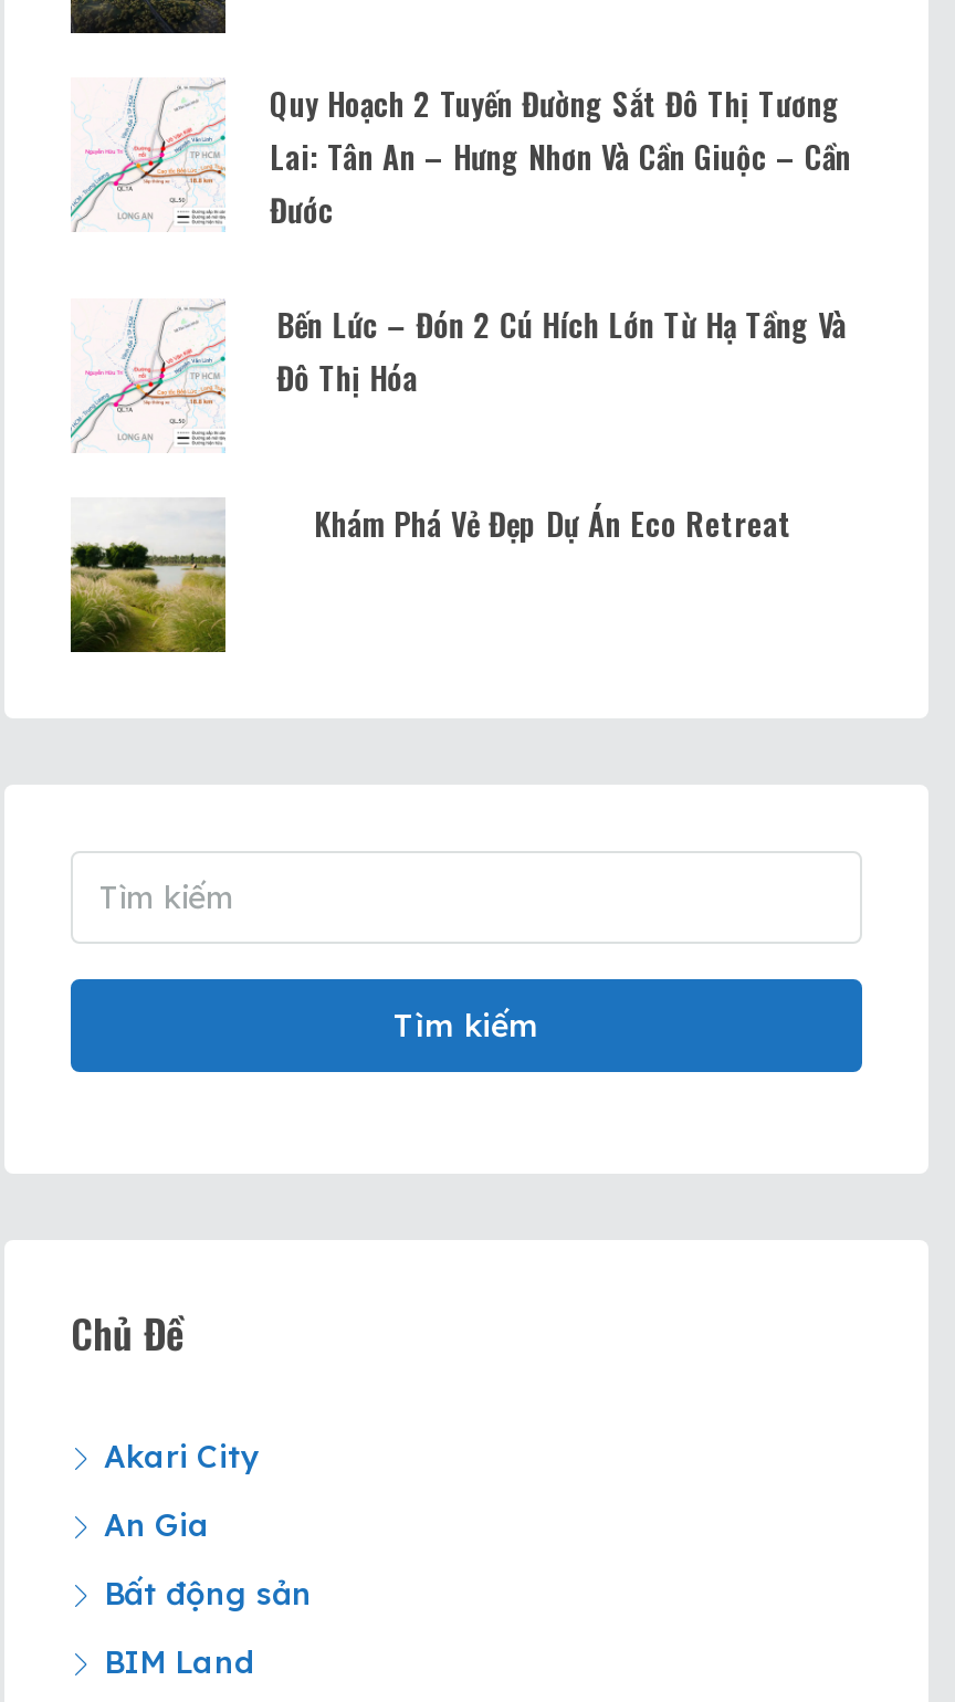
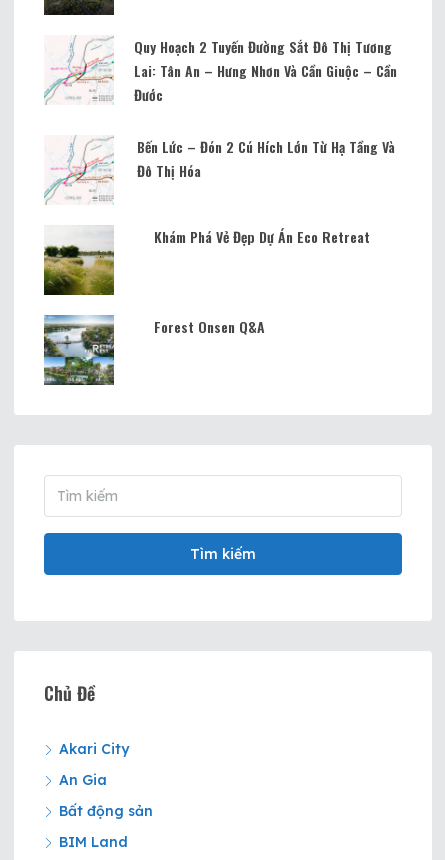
none -> [43,314,265,386] [image] | Forest Onsen Q&A

